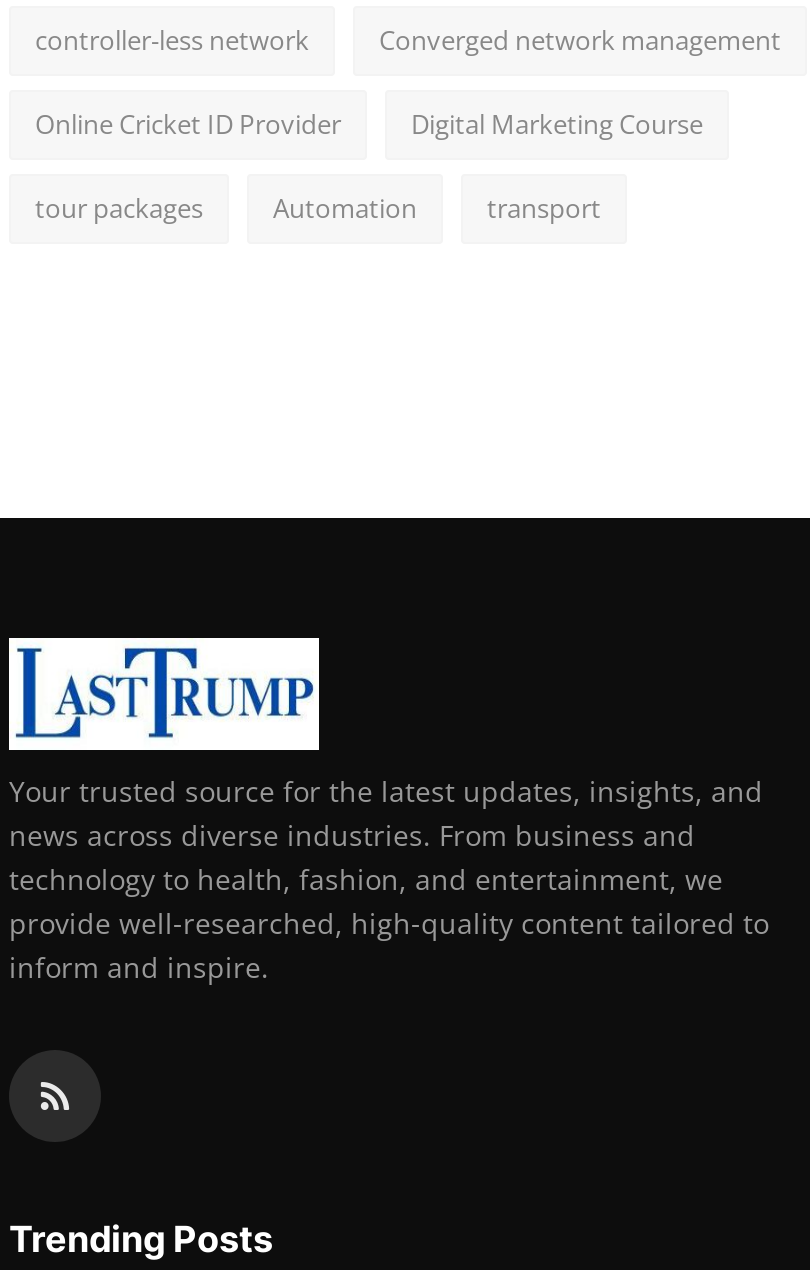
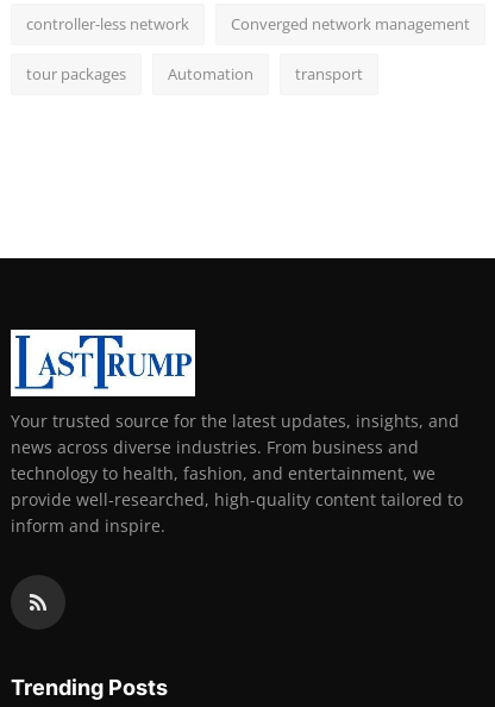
[35,107,703,143] Online Cricket ID Provider | Digital Marketing Course -> none

